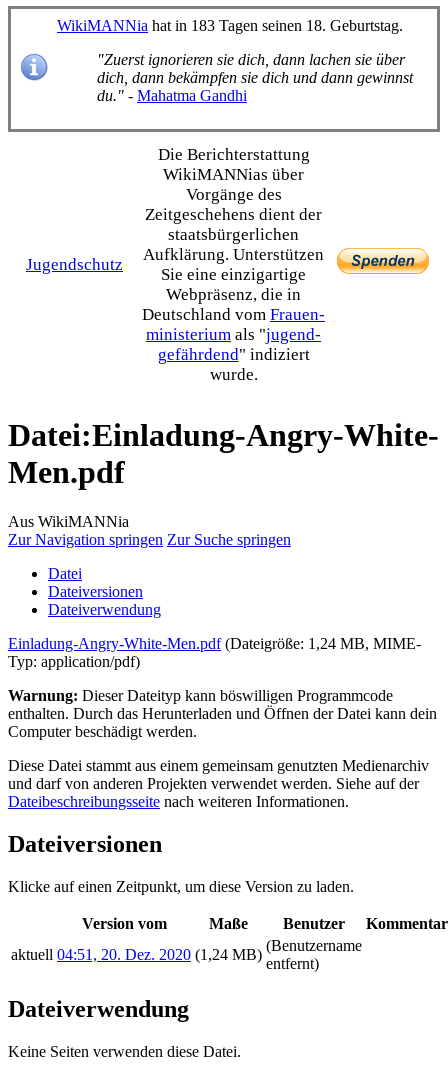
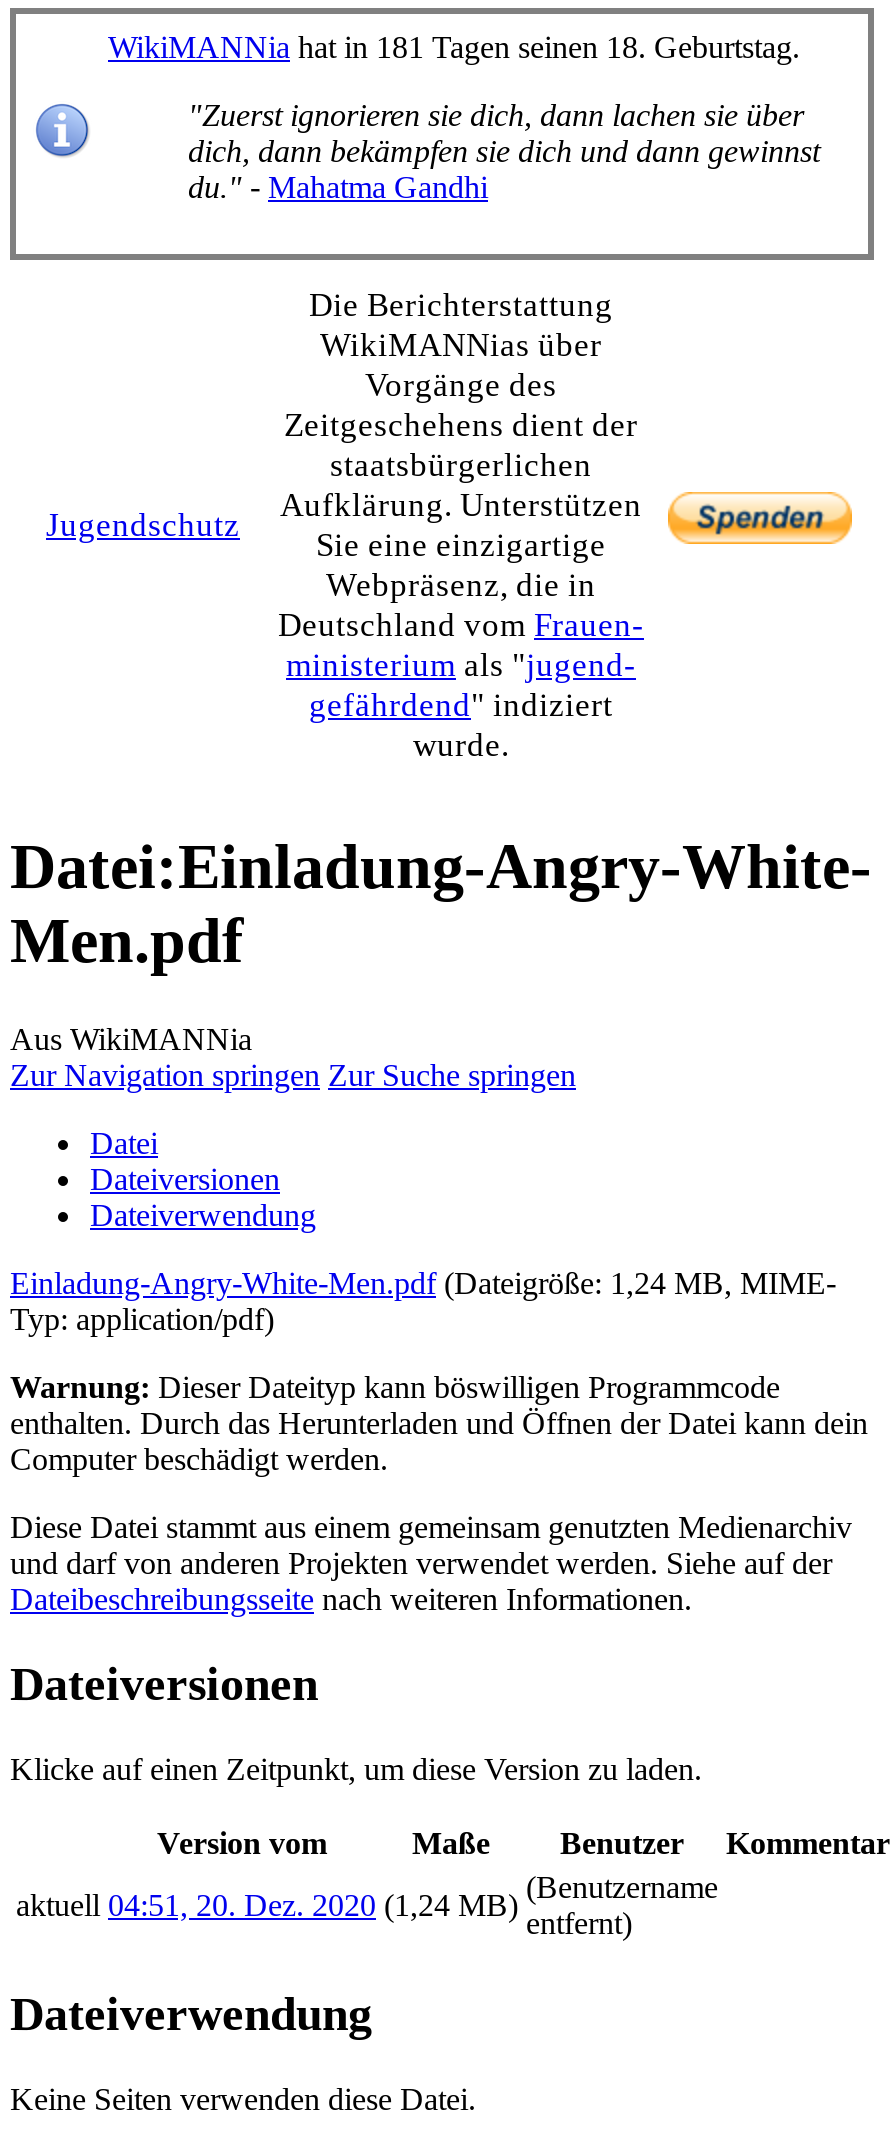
[57,17,403,34] WikiMANNia hat in 183 Tagen seinen 18. Geburtstag. -> [108,30,800,64] WikiMANNia hat in 181 Tagen seinen 18. Geburtstag.

